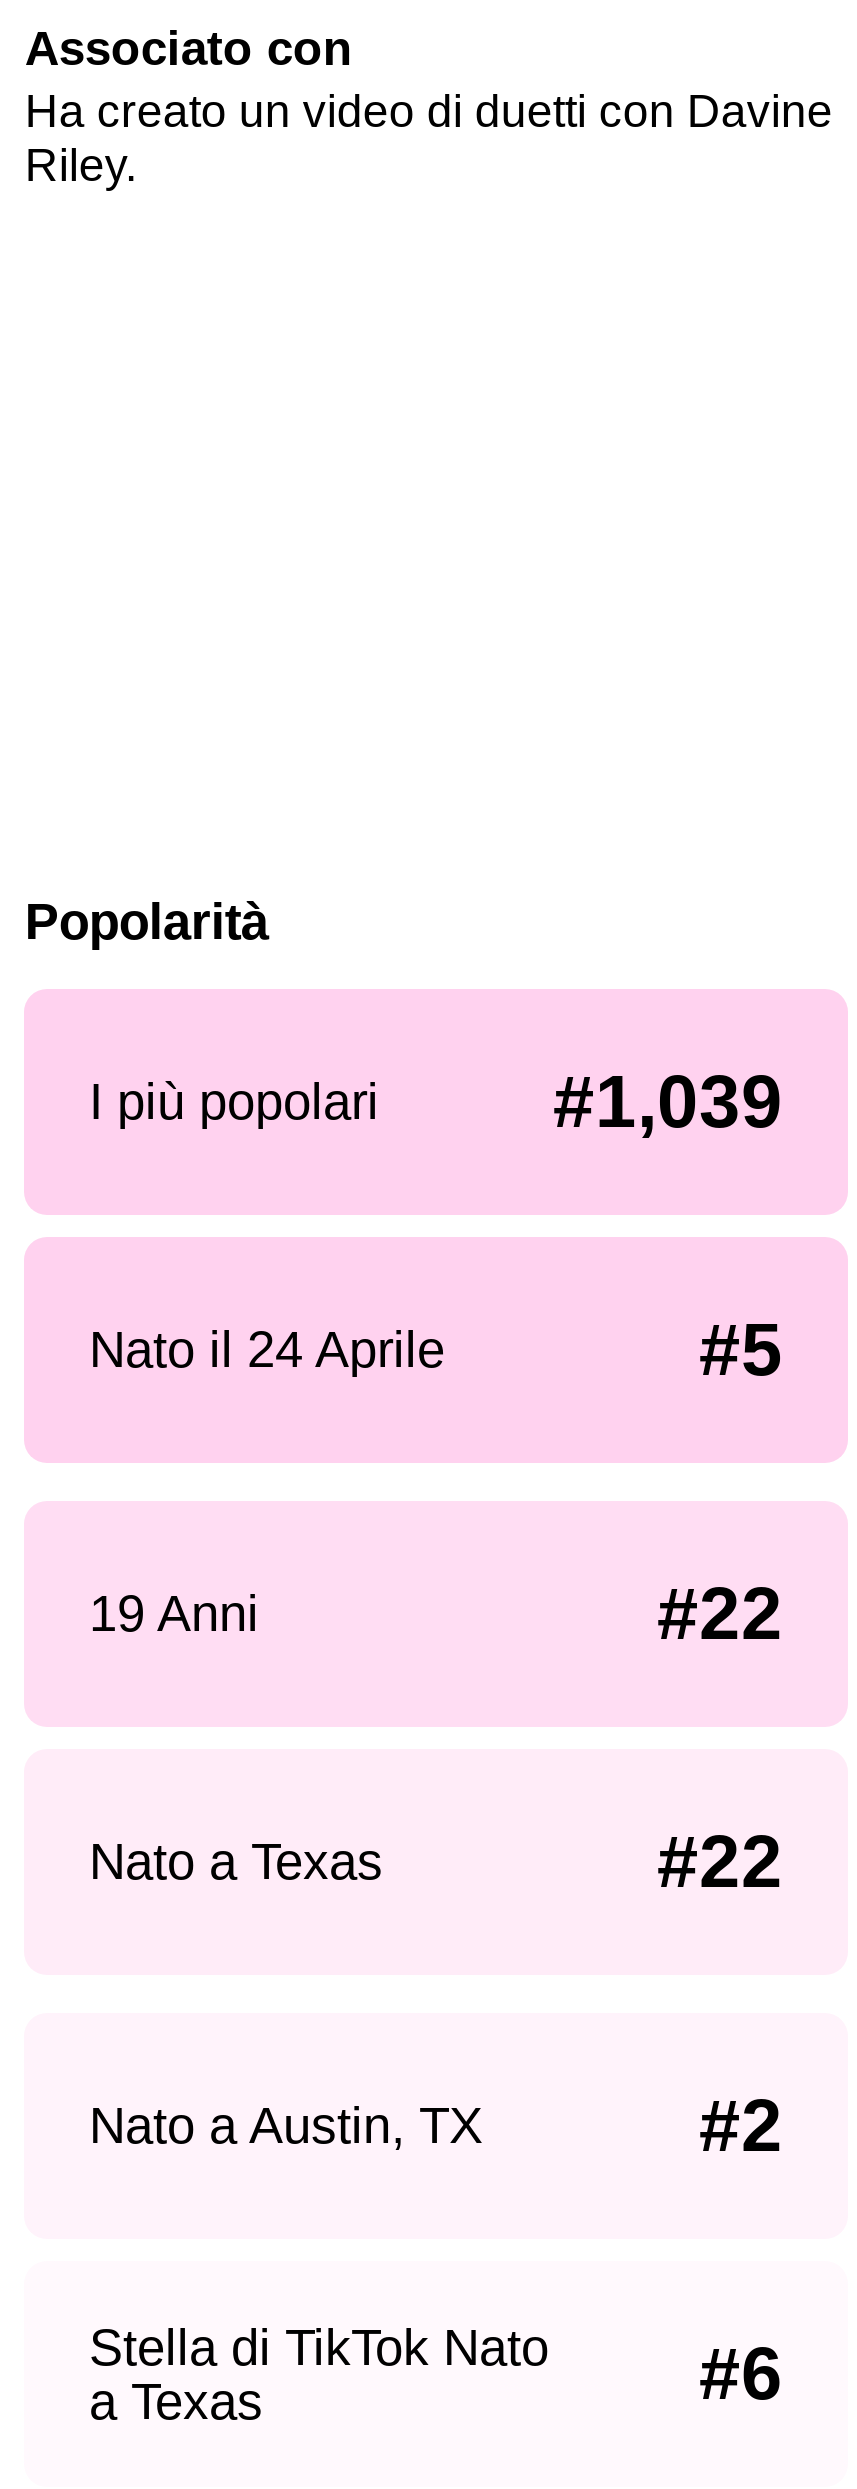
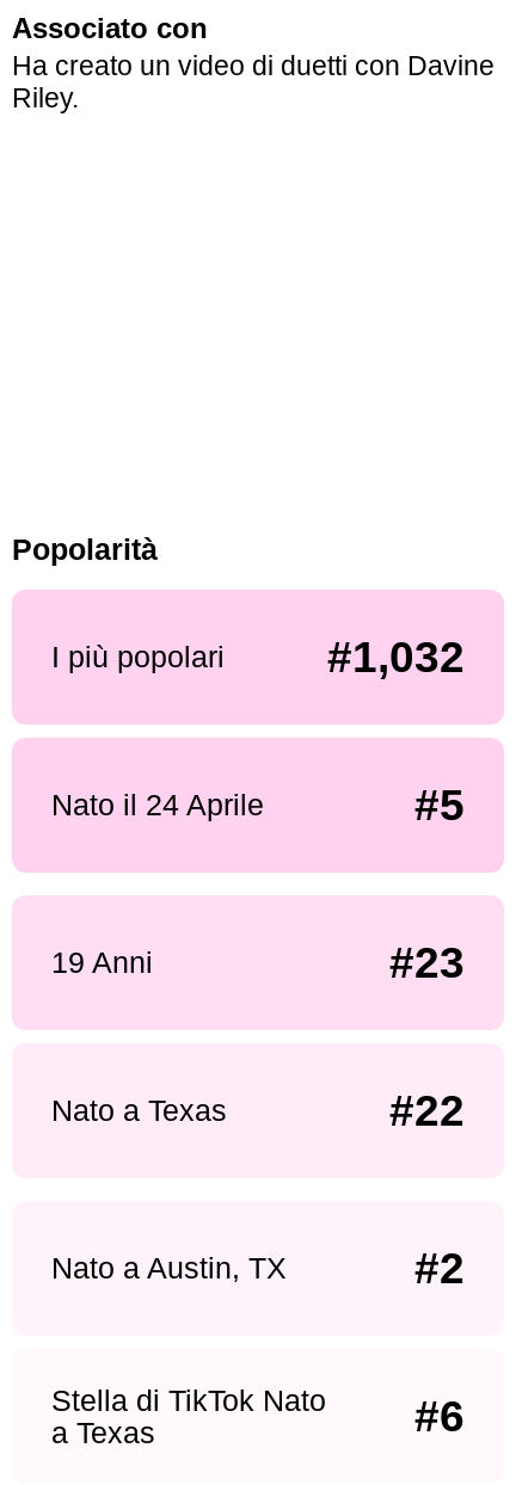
[553,1061,783,1143] #1,039 -> [328,633,465,682] #1,032
[657,1573,783,1655] #22 -> [390,938,465,987] #23

